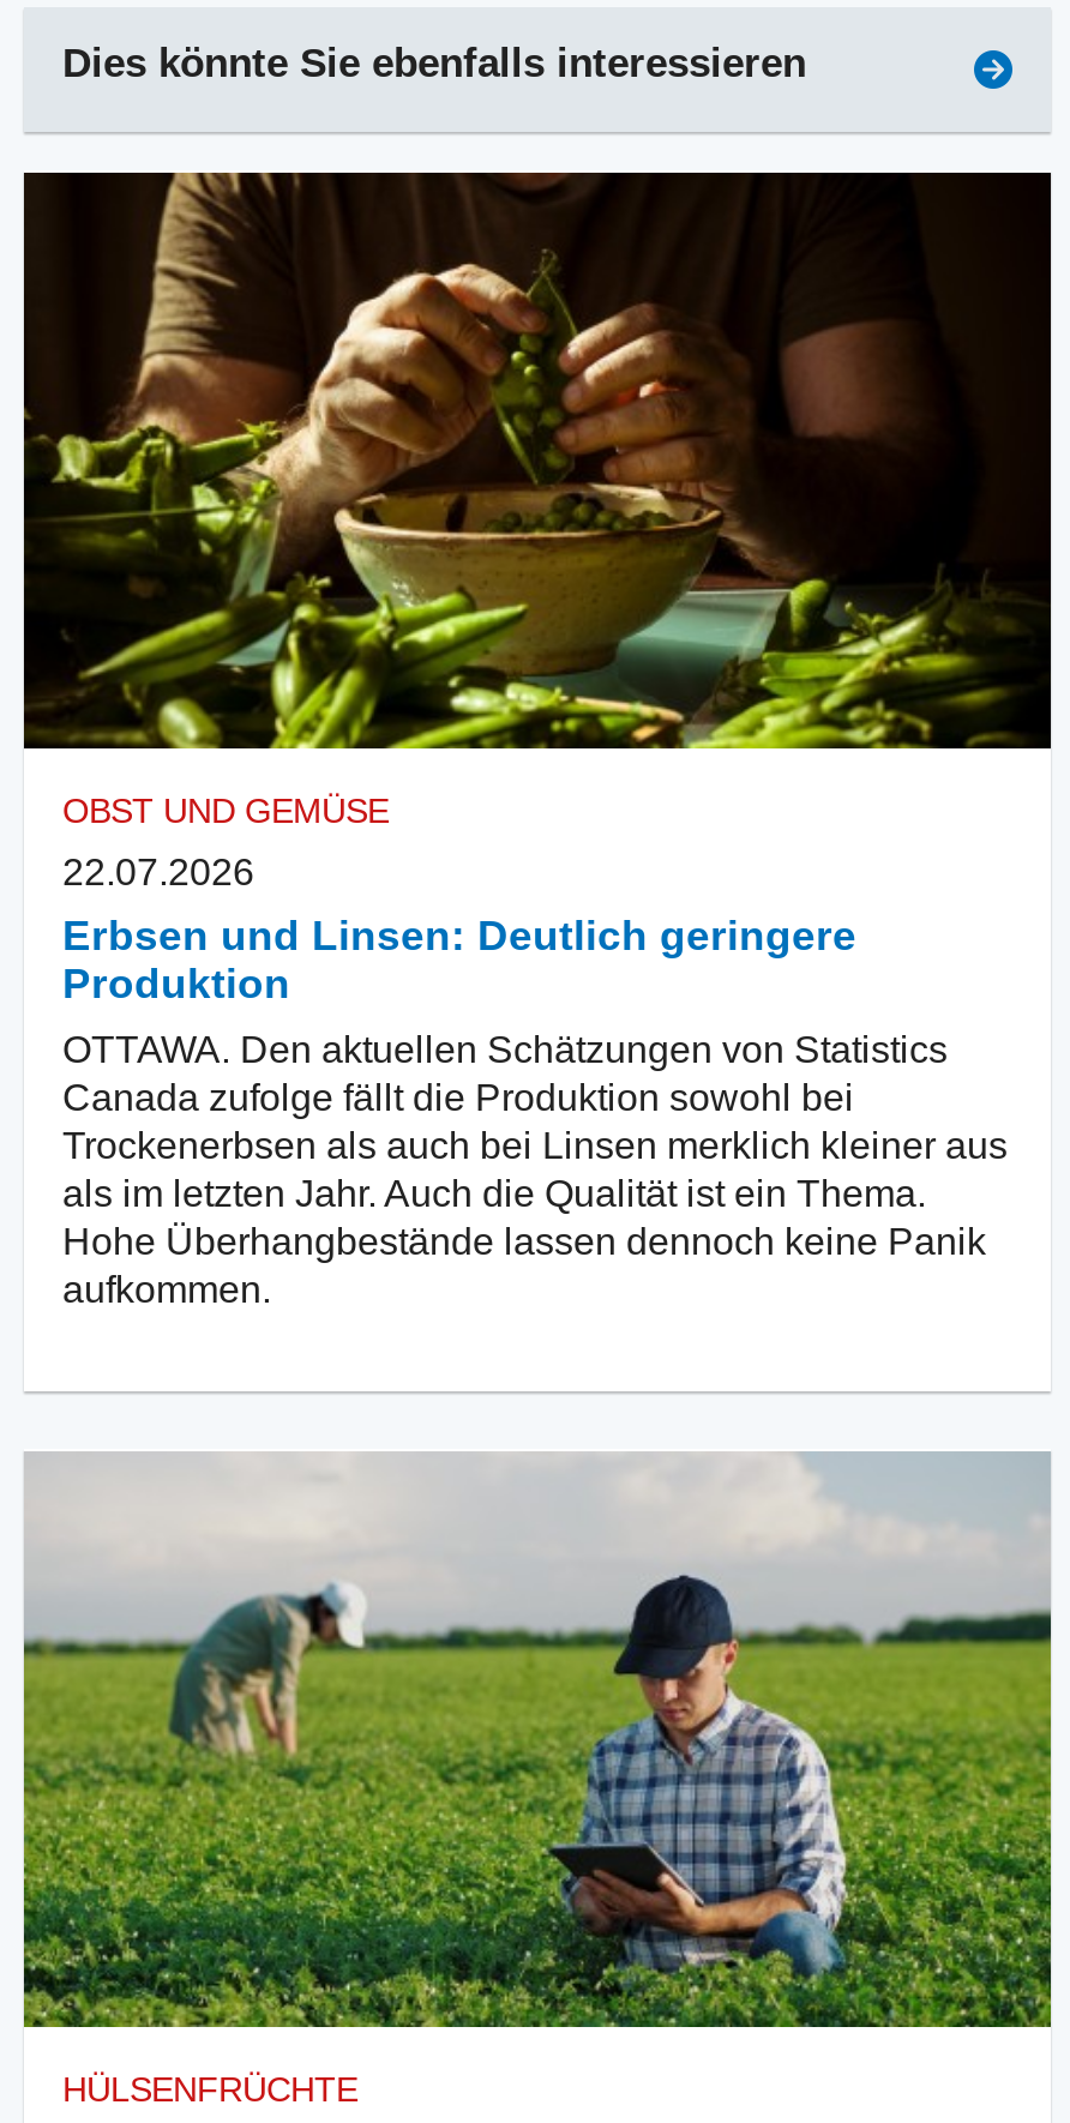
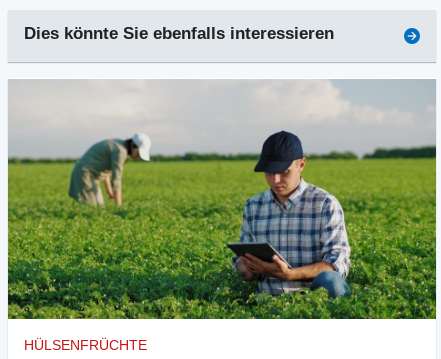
[22,170,1053,1310] [image] | OBST UND GEMÜSE | 22.07.2026 | Erbsen und Linsen: Deutlich geringere | Produktion | OTTAWA. Den aktuellen Schätzungen von Statistics | Canada zufolge fällt die Produktion sowohl bei | Trockenerbsen als auch bei Linsen merklich kleiner aus | als im letzten Jahr. Auch die Qualität ist ein Thema. | Hohe Überhangbestände lassen dennoch keine Panik | aufkommen. -> none

